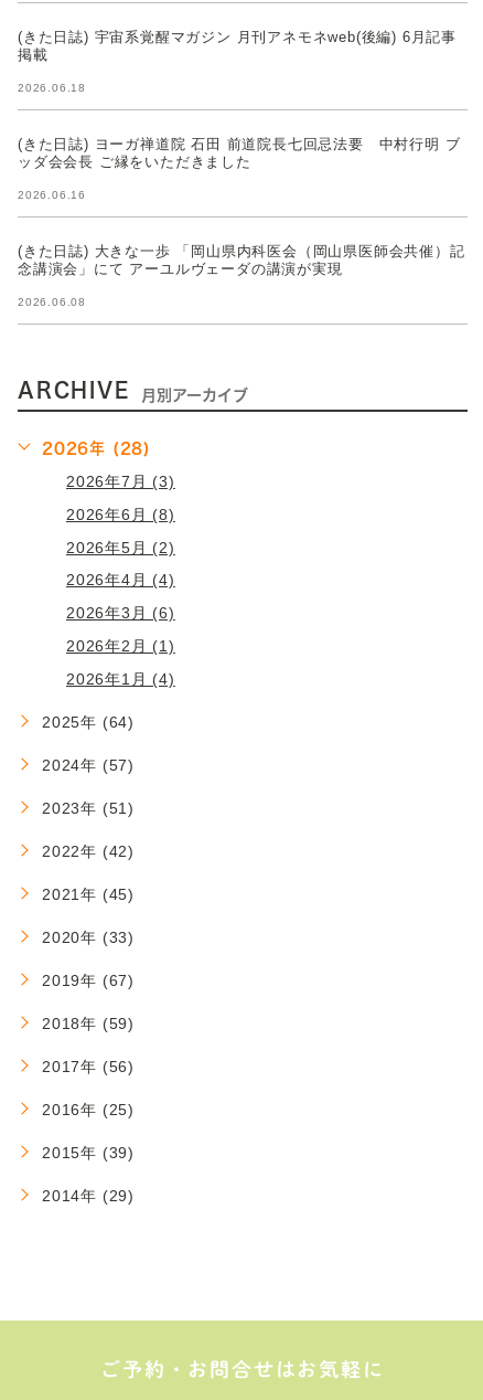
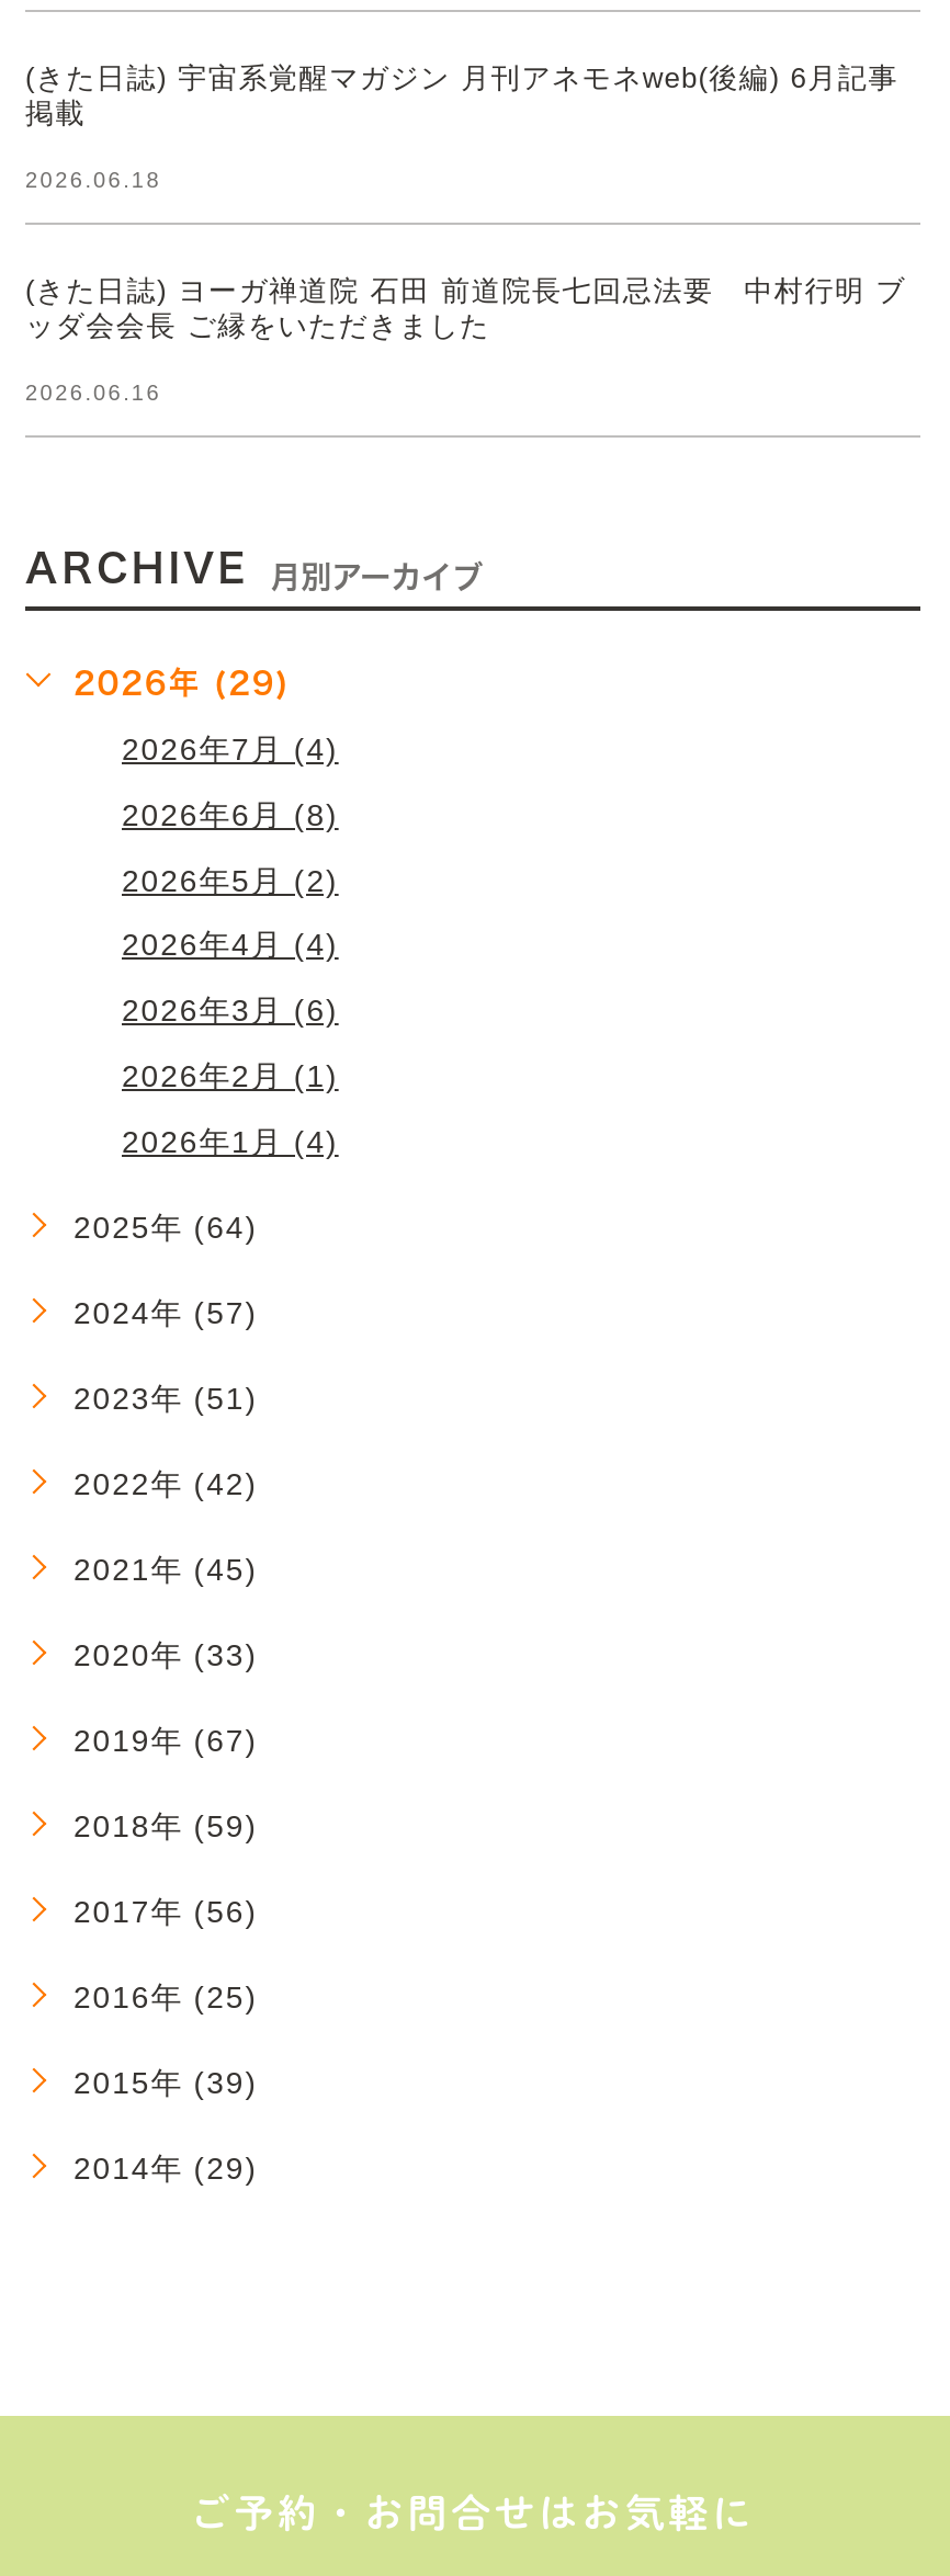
[18,242,465,308] (きた日誌) 大きな一歩 「岡山県内科医会（岡山県医師会共催）記 | 念講演会」にて アーユルヴェーダの講演が実現 | 2026.06.08 -> none
[42,440,151,456] 2026年 (28) -> [73,667,291,698] 2026年 (29)
[66,472,175,490] 2026年7月 (3) -> [122,731,339,766] 2026年7月 (4)

